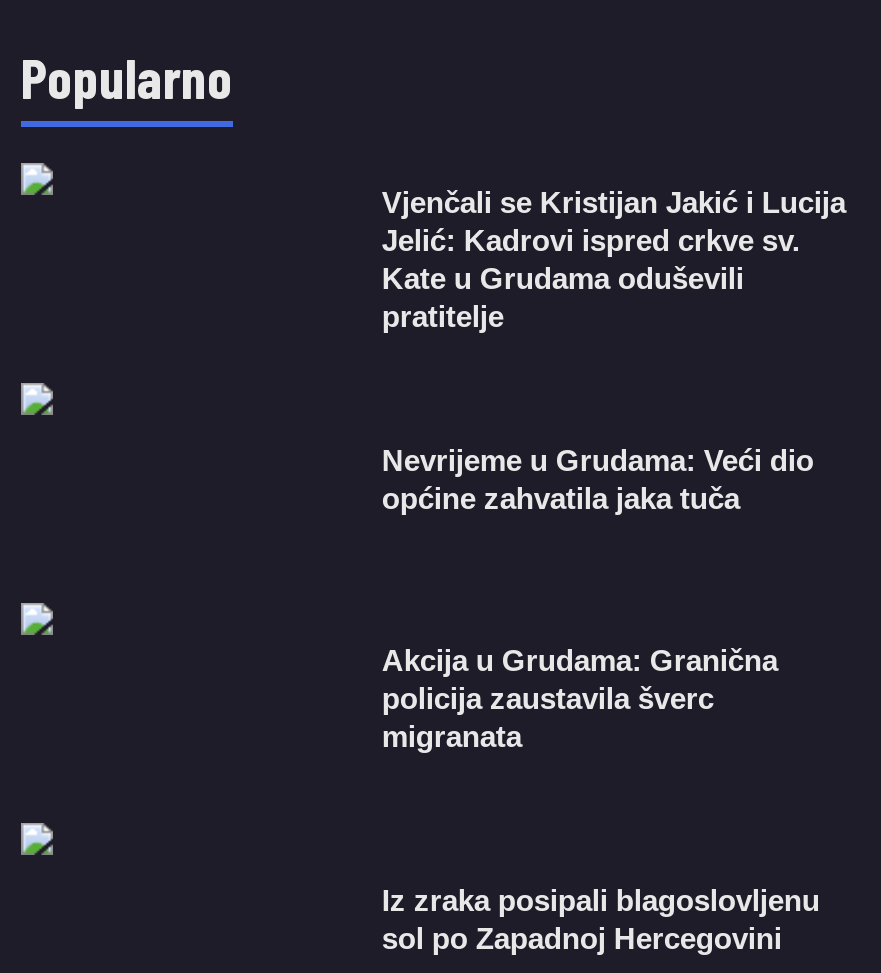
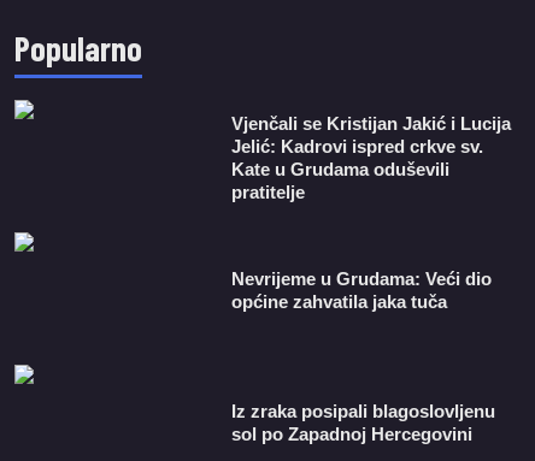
[382,643,778,753] Akcija u Grudama: Granična | policija zaustavila šverc | migranata -> none

